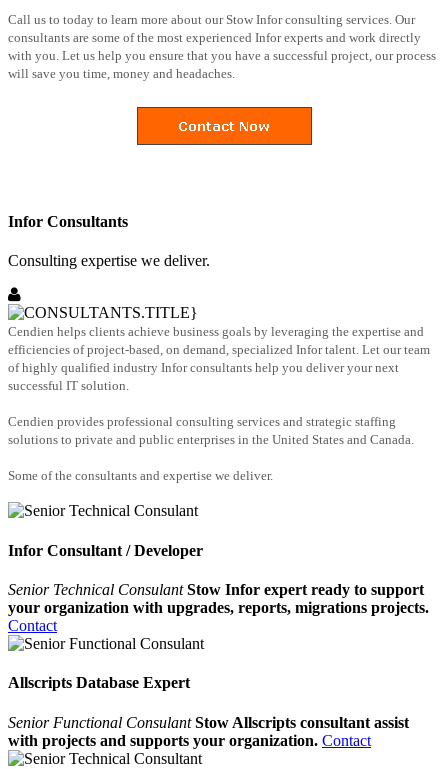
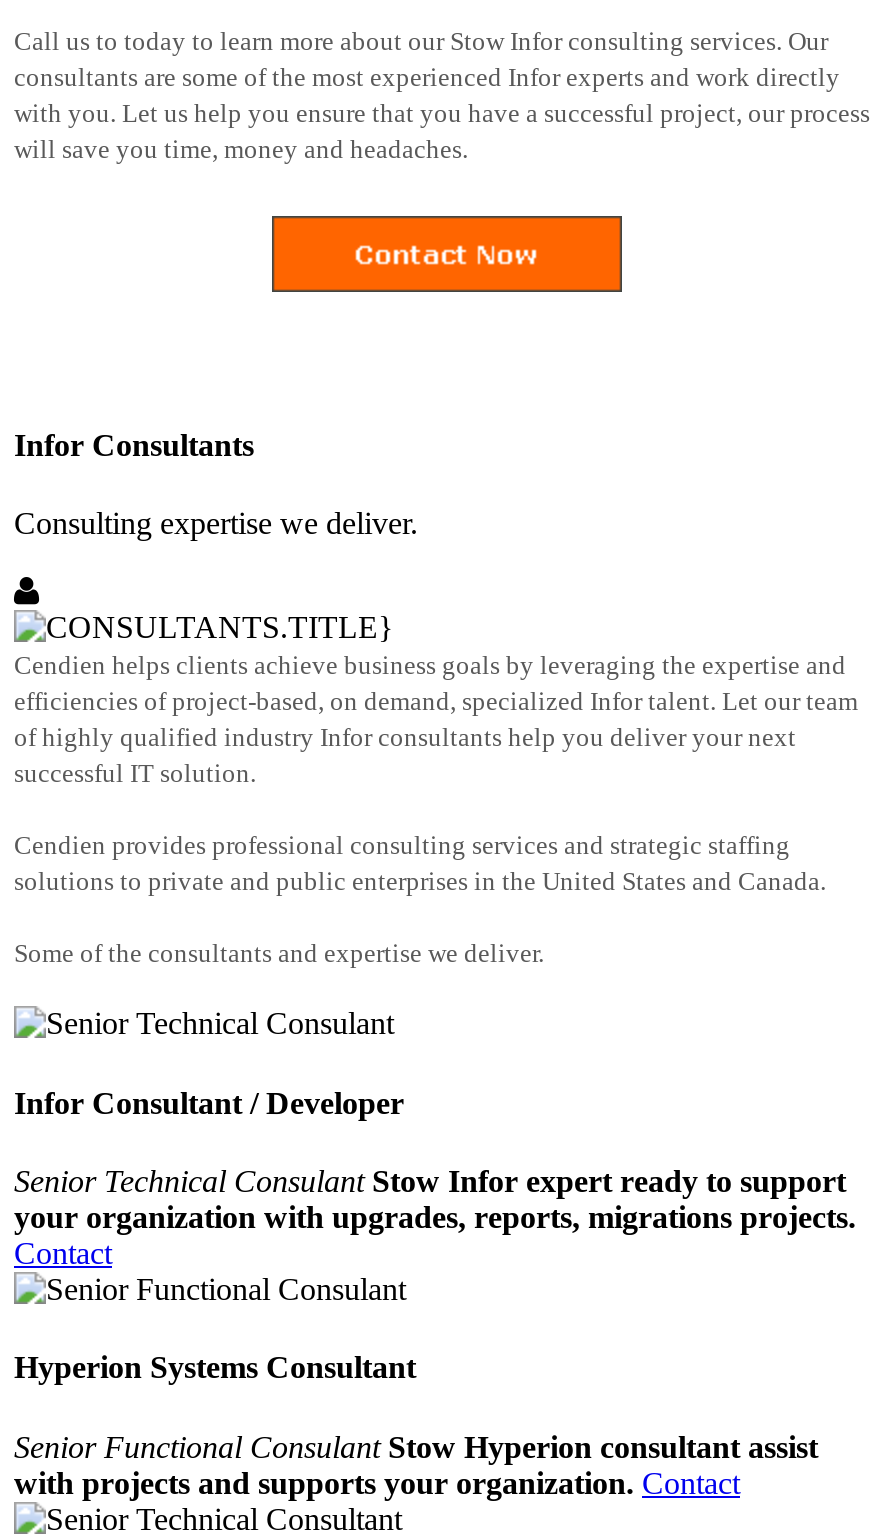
[8,674,190,691] Allscripts Database Expert -> [14,1351,416,1385] Hyperion Systems Consultant
[8,713,409,730] Senior Functional Consulant Stow Allscripts consultant assist -> [14,1429,818,1463] Senior Functional Consulant Stow Hyperion consultant assist

